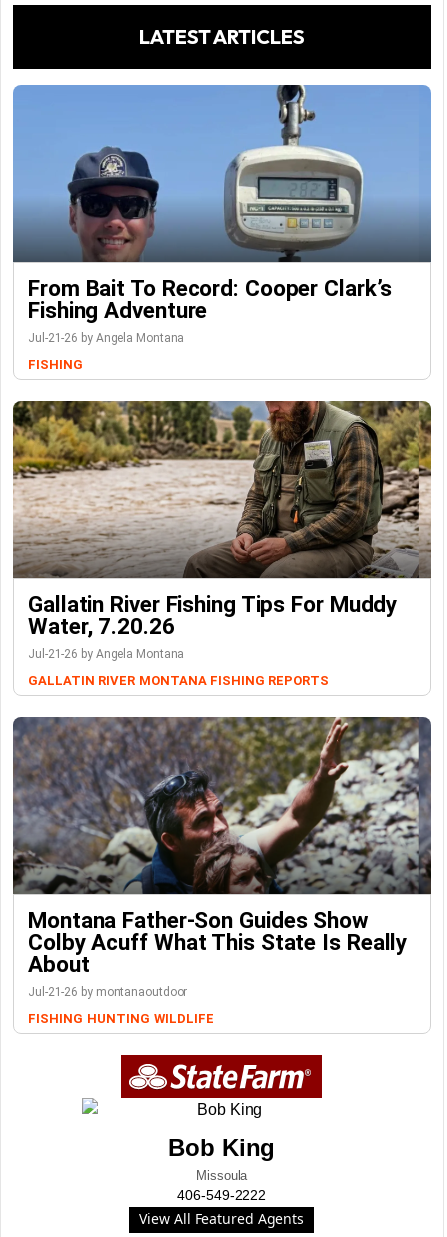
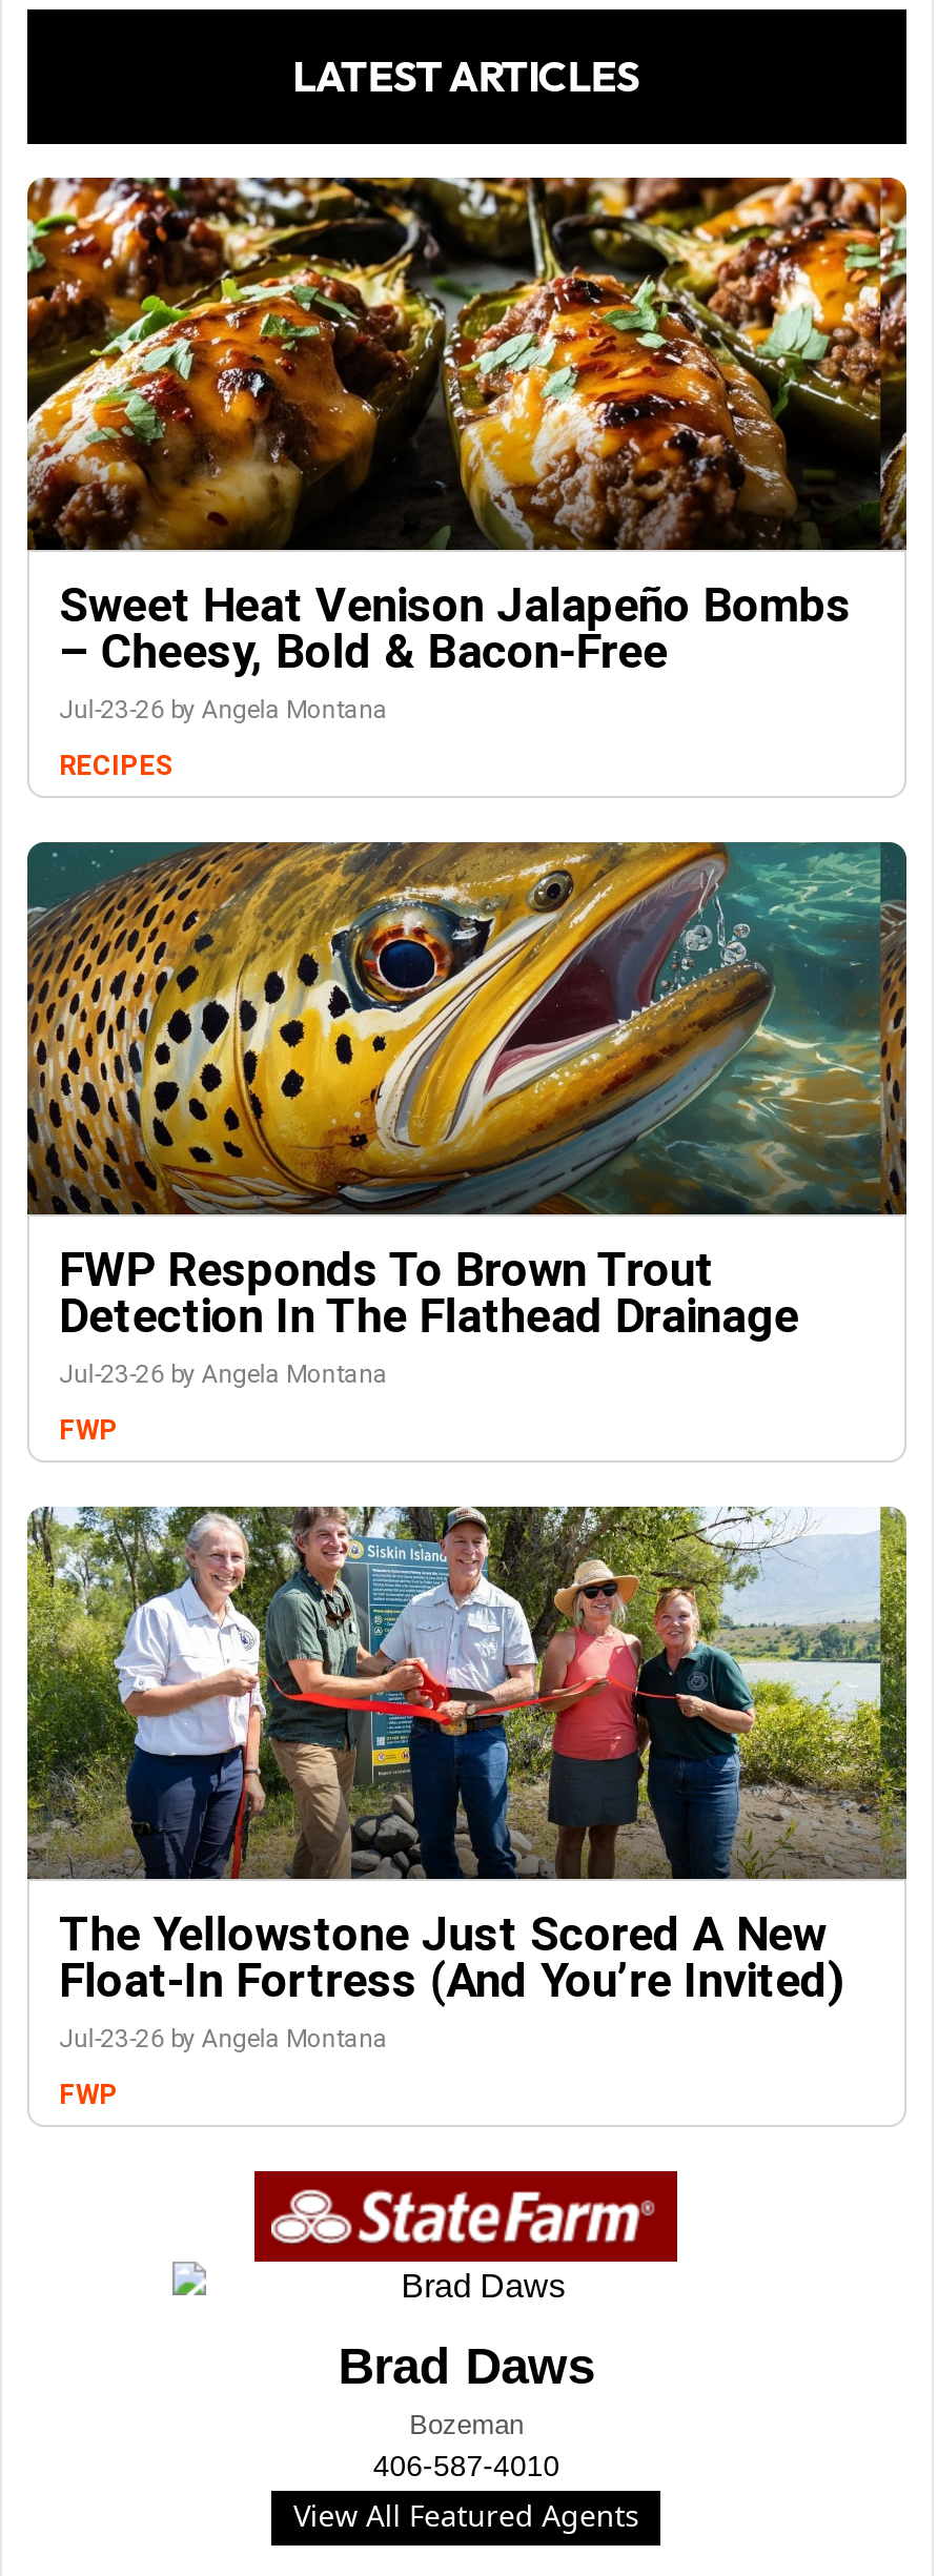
[12,84,432,345] [image] | From Bait To Record: Cooper Clark’s | Fishing Adventure | Jul-21-26 by Angela Montana -> [25,176,909,725] [image] | Sweet Heat Venison Jalapeño Bombs | – Cheesy, Bold & Bacon-Free | Jul-23-26 by Angela Montana
[28,357,83,372] FISHING -> [59,750,175,782] RECIPES
[12,401,432,661] [image] | Gallatin River Fishing Tips For Muddy | Water, 7.20.26 | Jul-21-26 by Angela Montana -> [25,840,909,1390] [image] | FWP Responds To Brown Trout | Detection In The Flathead Drainage | Jul-23-26 by Angela Montana
[28,673,329,688] GALLATIN RIVER MONTANA FISHING REPORTS -> [59,1415,118,1446] FWP
[13,716,431,999] [image] | Montana Father-Son Guides Show | Colby Acuff What This State Is Really | About | Jul-21-26 by montanaoutdoor -> [27,1505,909,2054] [image] | The Yellowstone Just Scored A New | Float-In Fortress (And You’re Invited) | Jul-23-26 by Angela Montana
[28,1011,214,1026] FISHING HUNTING WILDLIFE -> [59,2079,118,2111] FWP
[168,1134,275,1203] Bob King | Missoula | 406-549-2222 -> [338,2338,595,2483] Brad Daws | Bozeman | 406-587-4010

